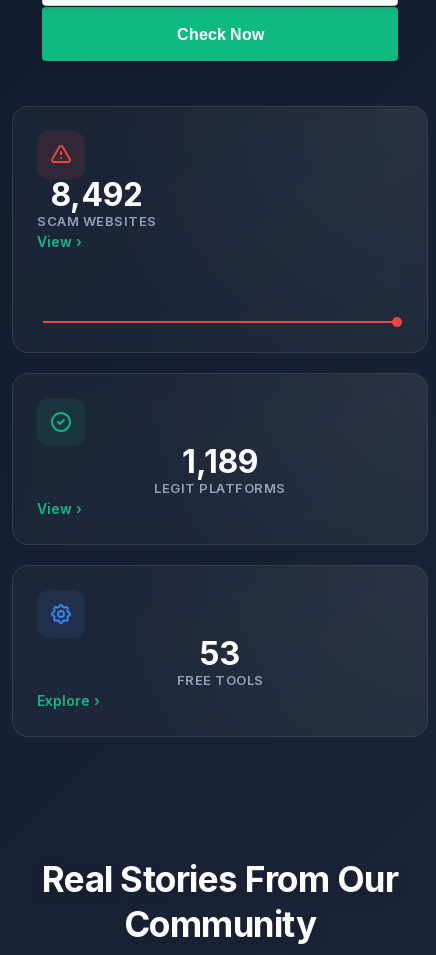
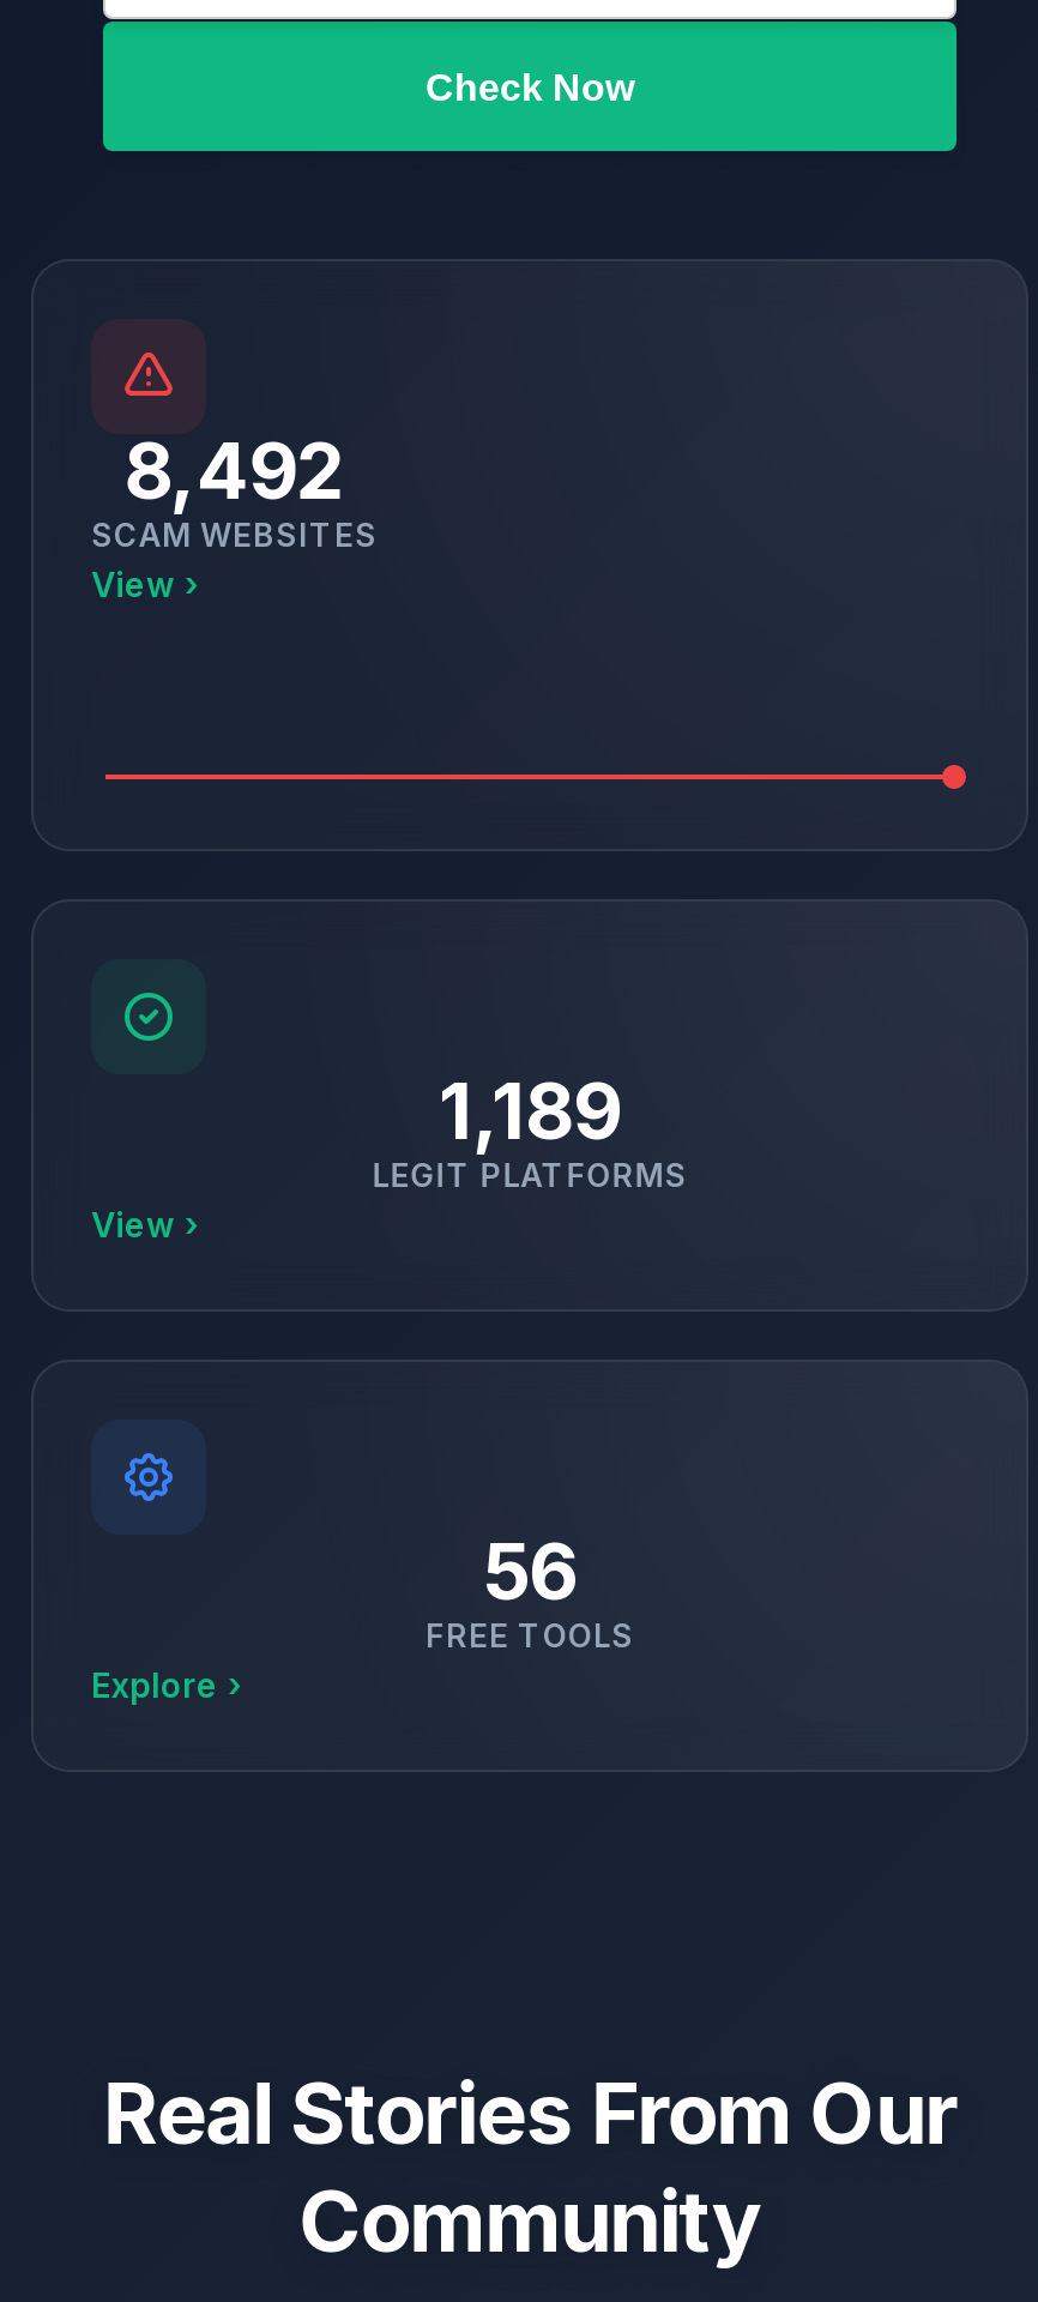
[200,634,240,673] 53 -> [483,1525,577,1619] 56

